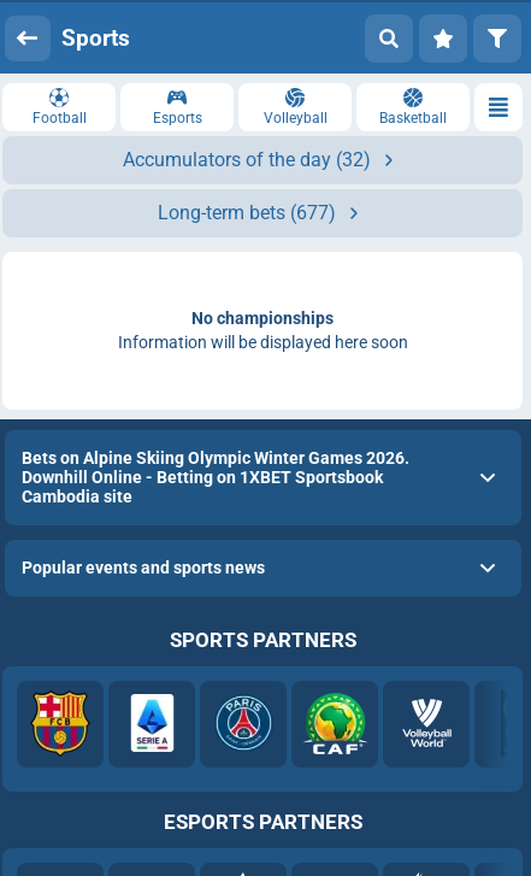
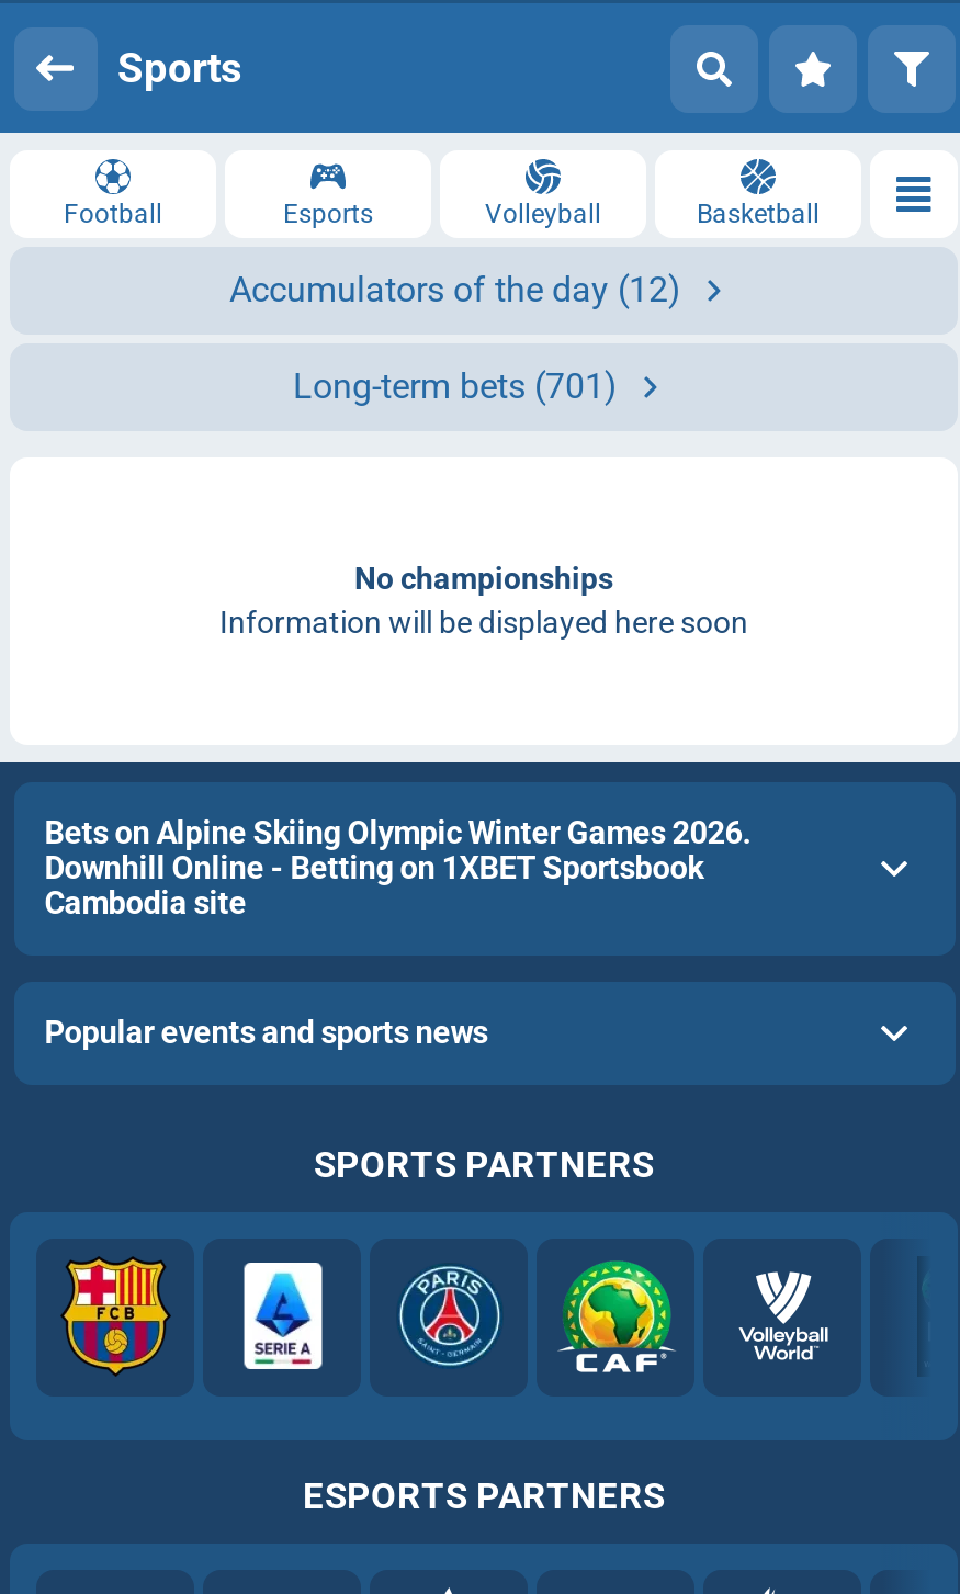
[123,148,371,171] Accumulators of the day (32) -> [229,269,681,310] Accumulators of the day (12)
[158,201,336,224] Long-term bets (677) -> [293,365,618,407] Long-term bets (701)

